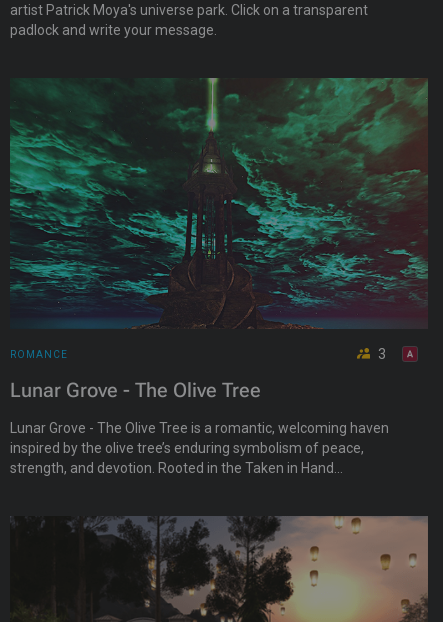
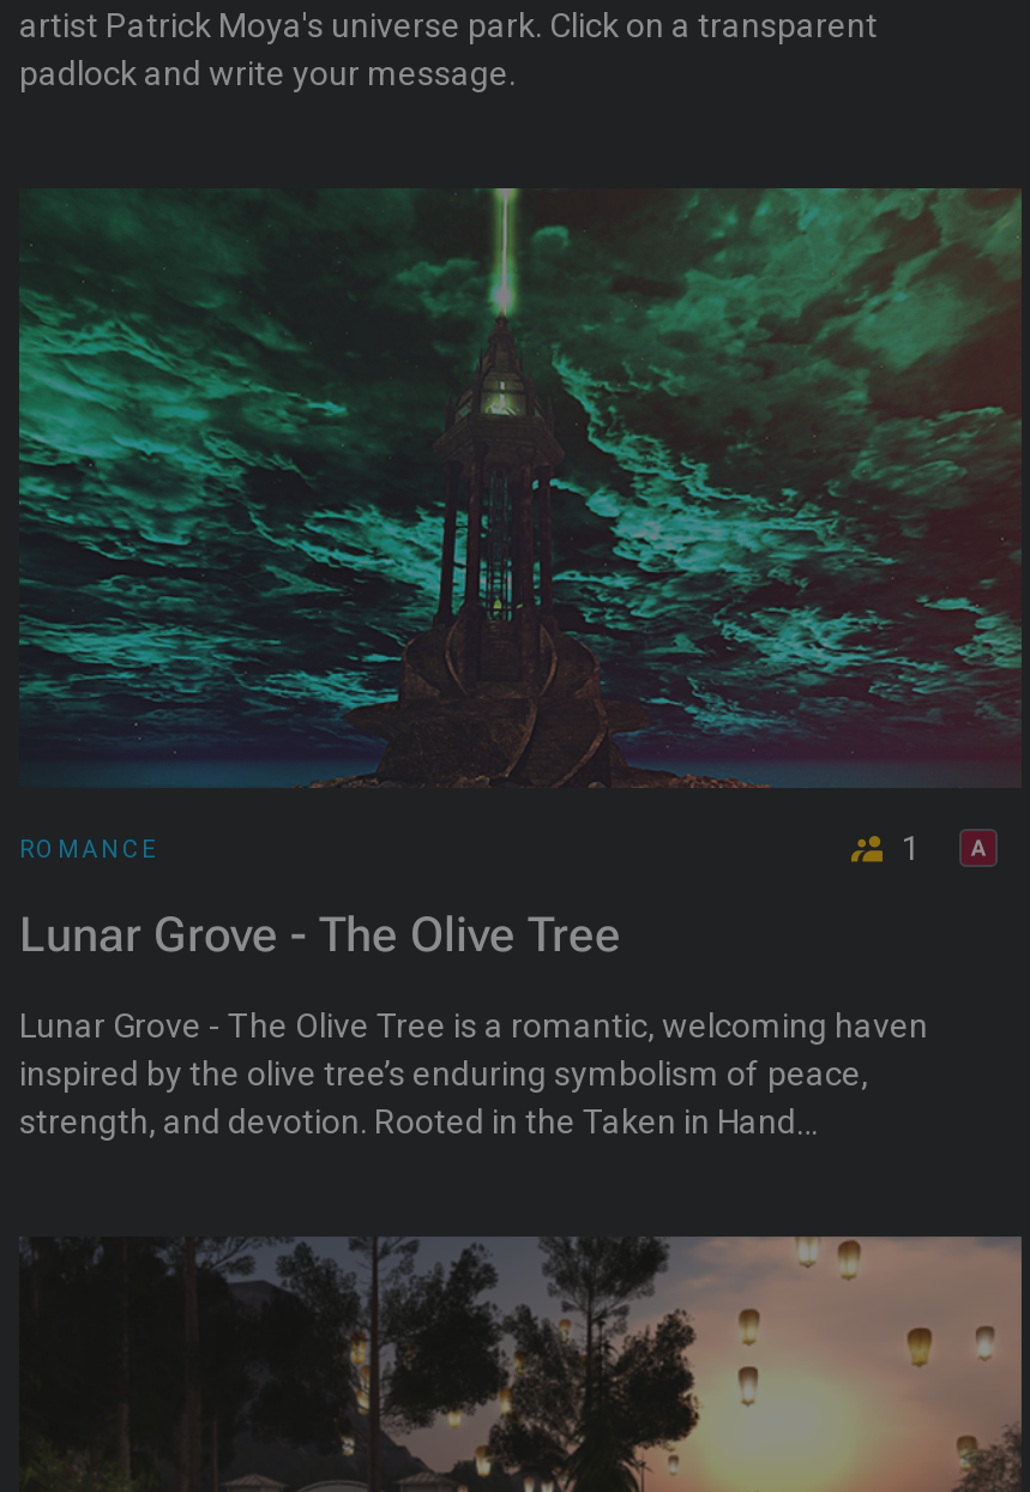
[378,346,386,362] 3 -> [902,829,921,868] 1

